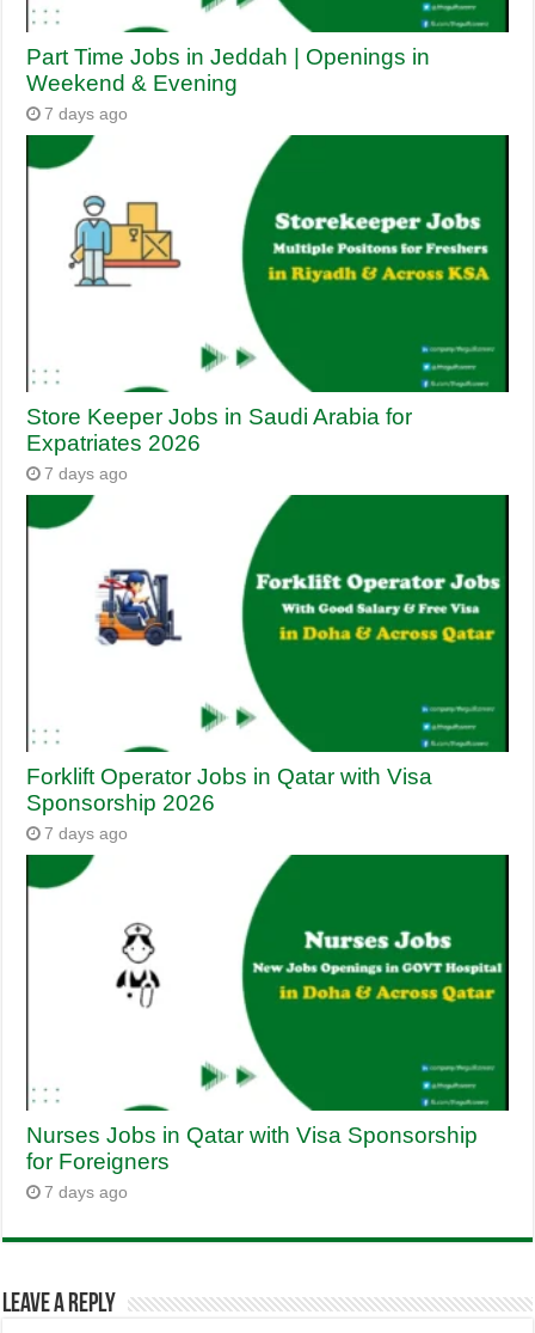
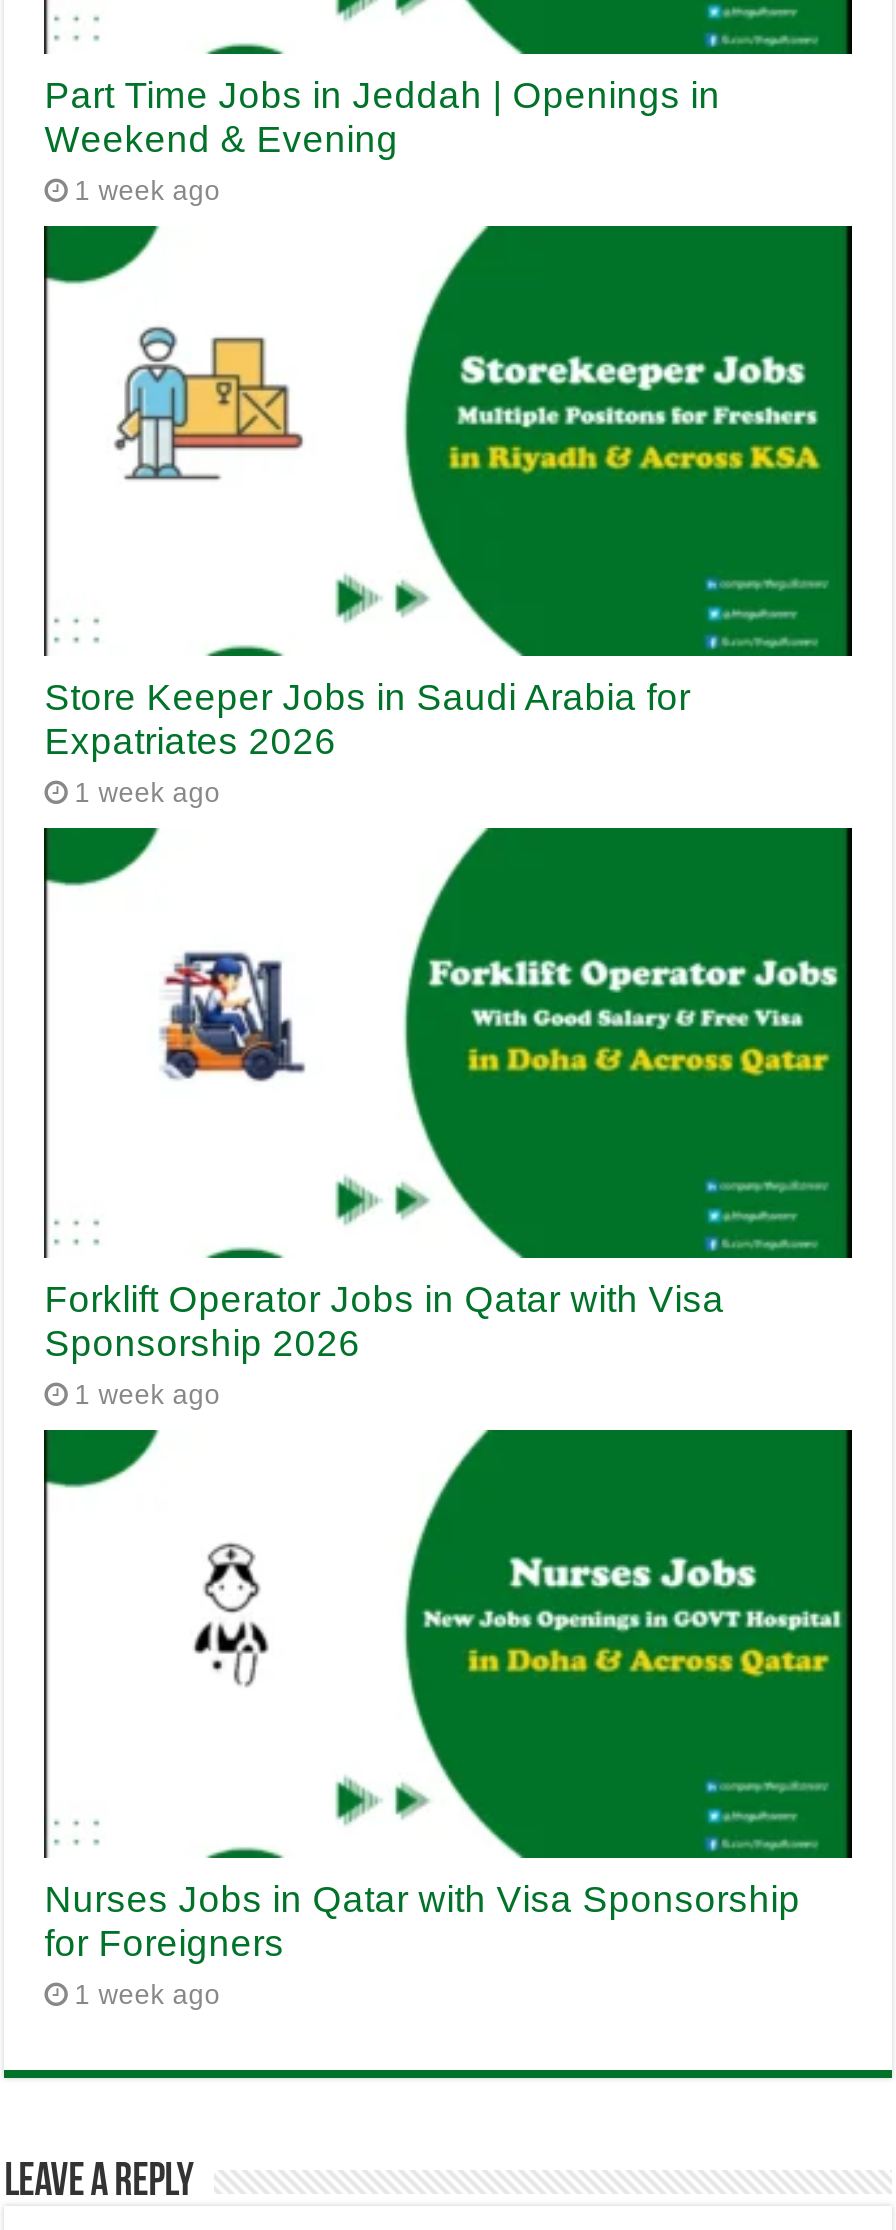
[44,105,128,123] 7 days ago -> [74,176,220,206] 1 week ago
[44,465,128,483] 7 days ago -> [74,778,220,808] 1 week ago
[44,824,128,842] 7 days ago -> [74,1379,220,1409] 1 week ago
[44,1184,128,1202] 7 days ago -> [74,1981,220,2011] 1 week ago

